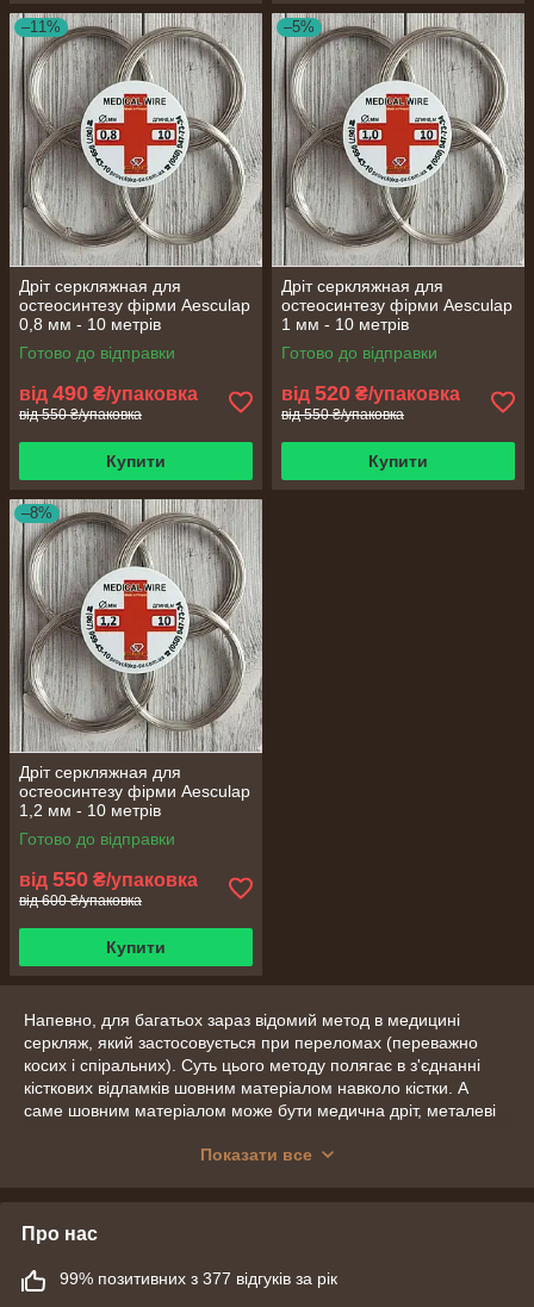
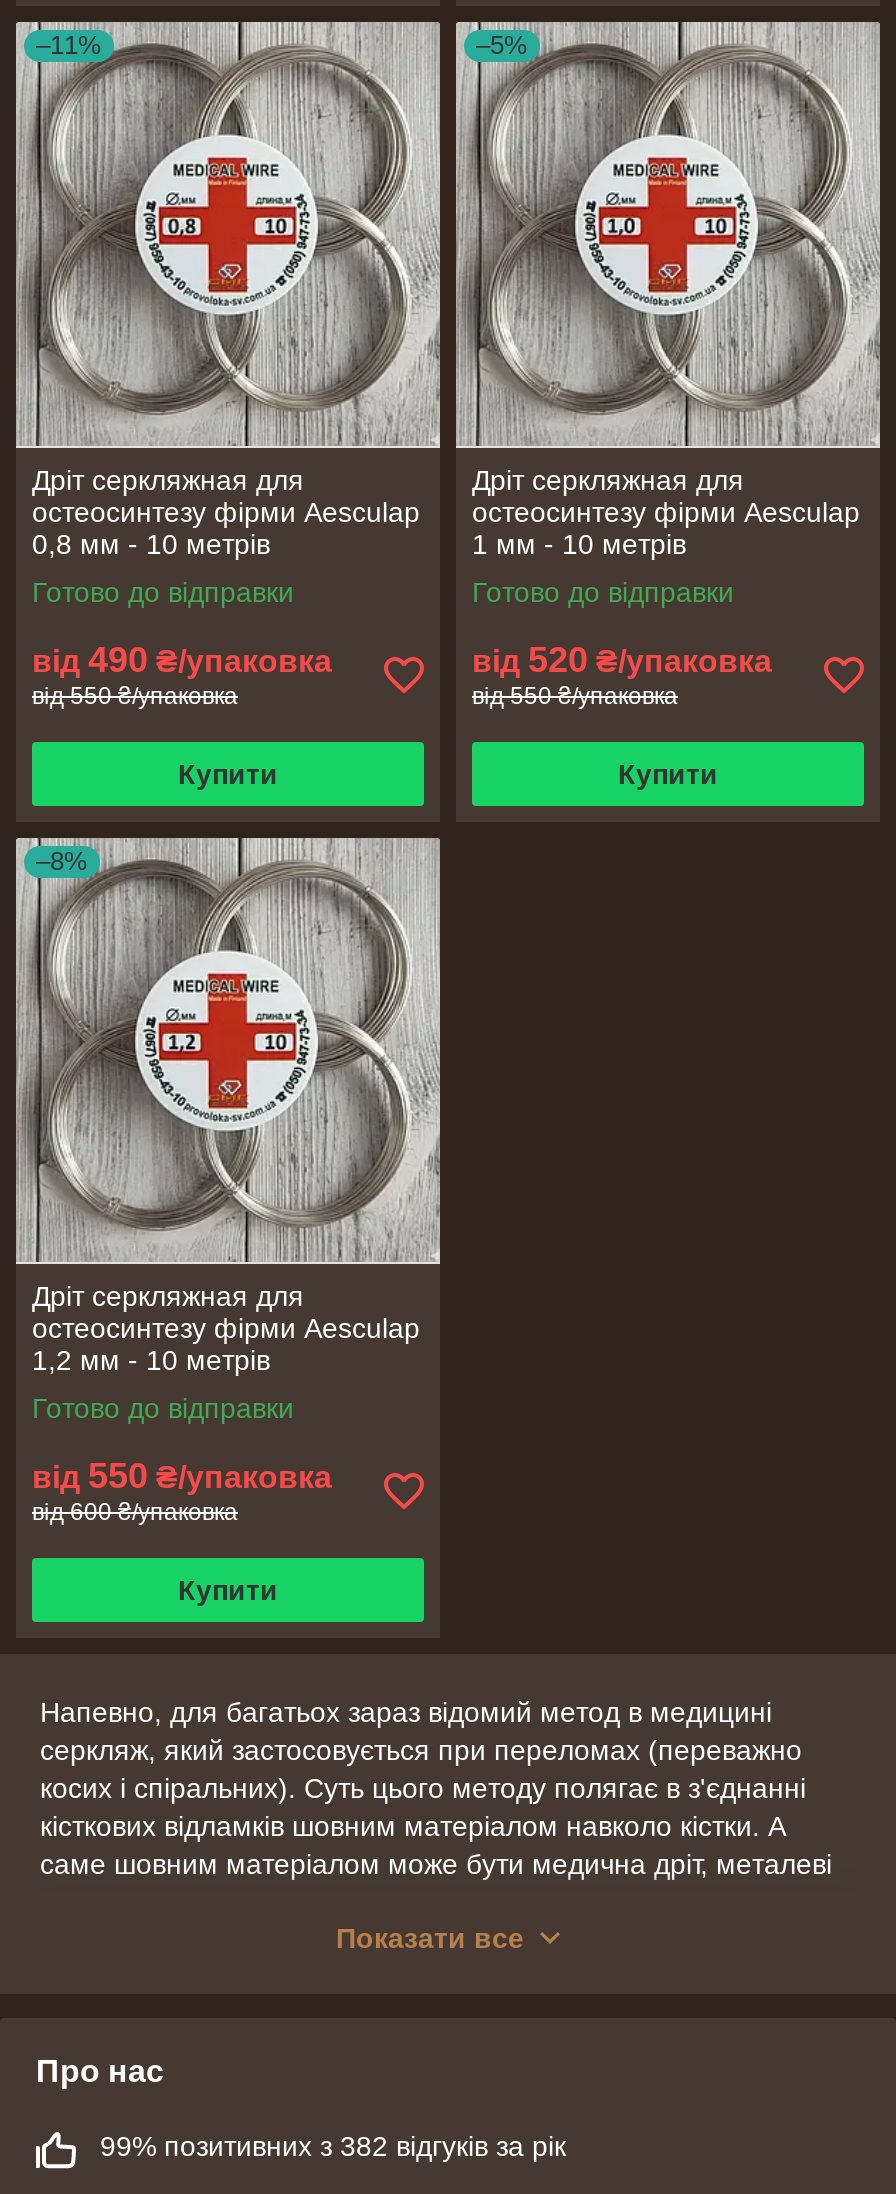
[60,1269,337,1288] 99% позитивних з 377 відгуків за рік -> [100,2130,566,2162] 99% позитивних з 382 відгуків за рік

